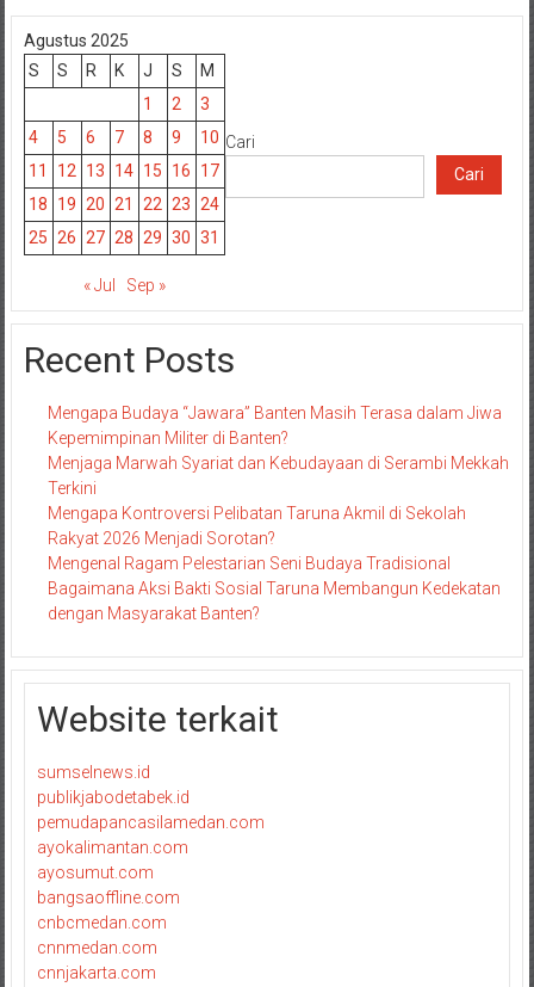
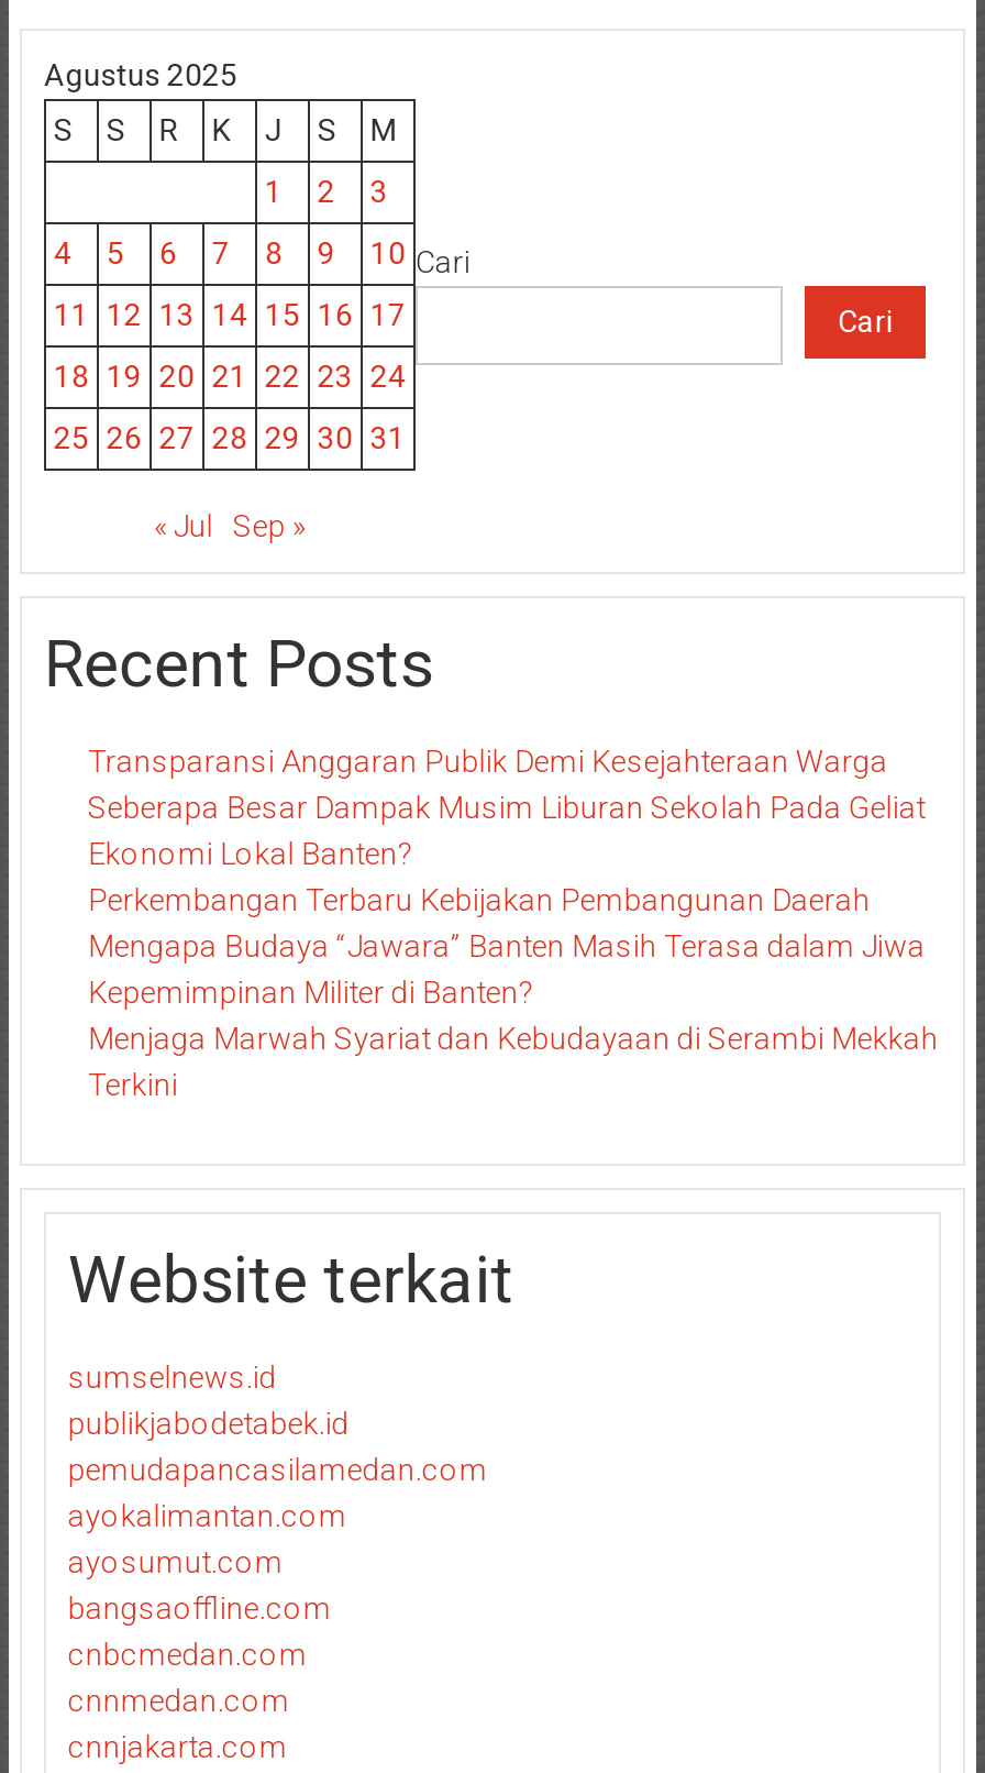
none -> [88,744,925,917] Transparansi Anggaran Publik Demi Kesejahteraan Warga | Seberapa Besar Dampak Musim Liburan Sekolah Pada Geliat | Ekonomi Lokal Banten? | Perkembangan Terbaru Kebijakan Pembangunan Daerah
moved [48,403,509,498] -> [88,928,939,1102]: Mengapa Budaya “Jawara” Banten Masih Terasa dalam Jiwa | Kepemimpinan Militer di Banten? | Menjaga Marwah Syariat dan Kebudayaan di Serambi Mekkah | Terkini
[48,504,501,623] Mengapa Kontroversi Pelibatan Taruna Akmil di Sekolah | Rakyat 2026 Menjadi Sorotan? | Mengenal Ragam Pelestarian Seni Budaya Tradisional | Bagaimana Aksi Bakti Sosial Taruna Membangun Kedekatan | dengan Masyarakat Banten? -> none

